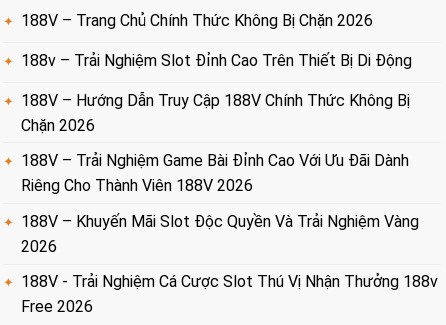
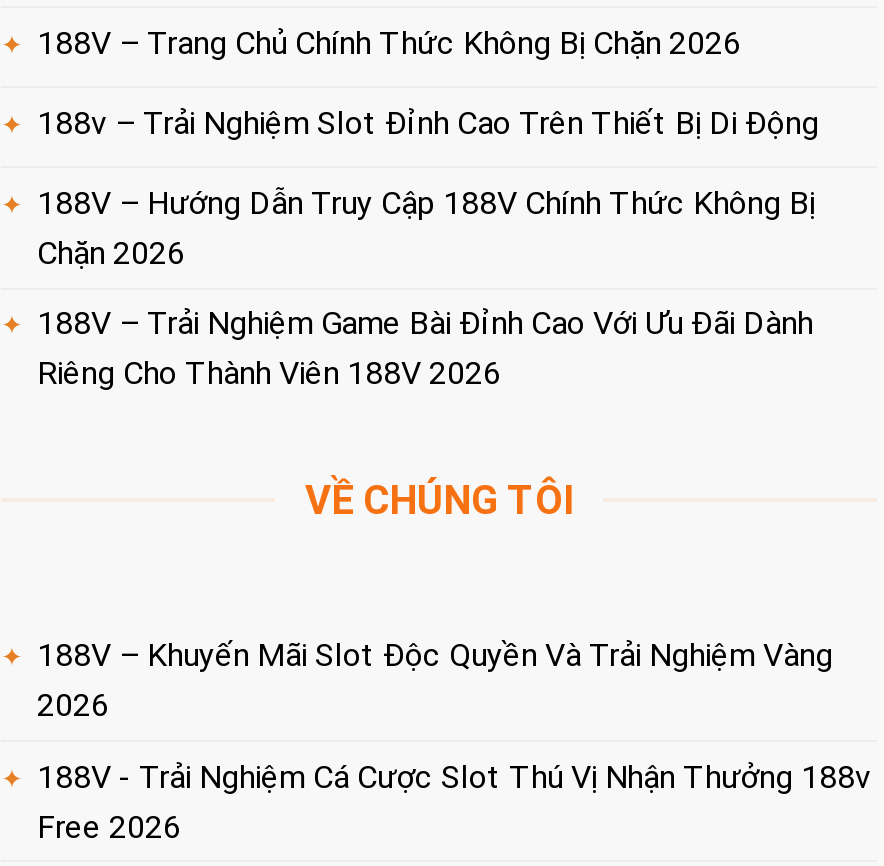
none -> [305,476,573,524] VỀ CHÚNG TÔI

